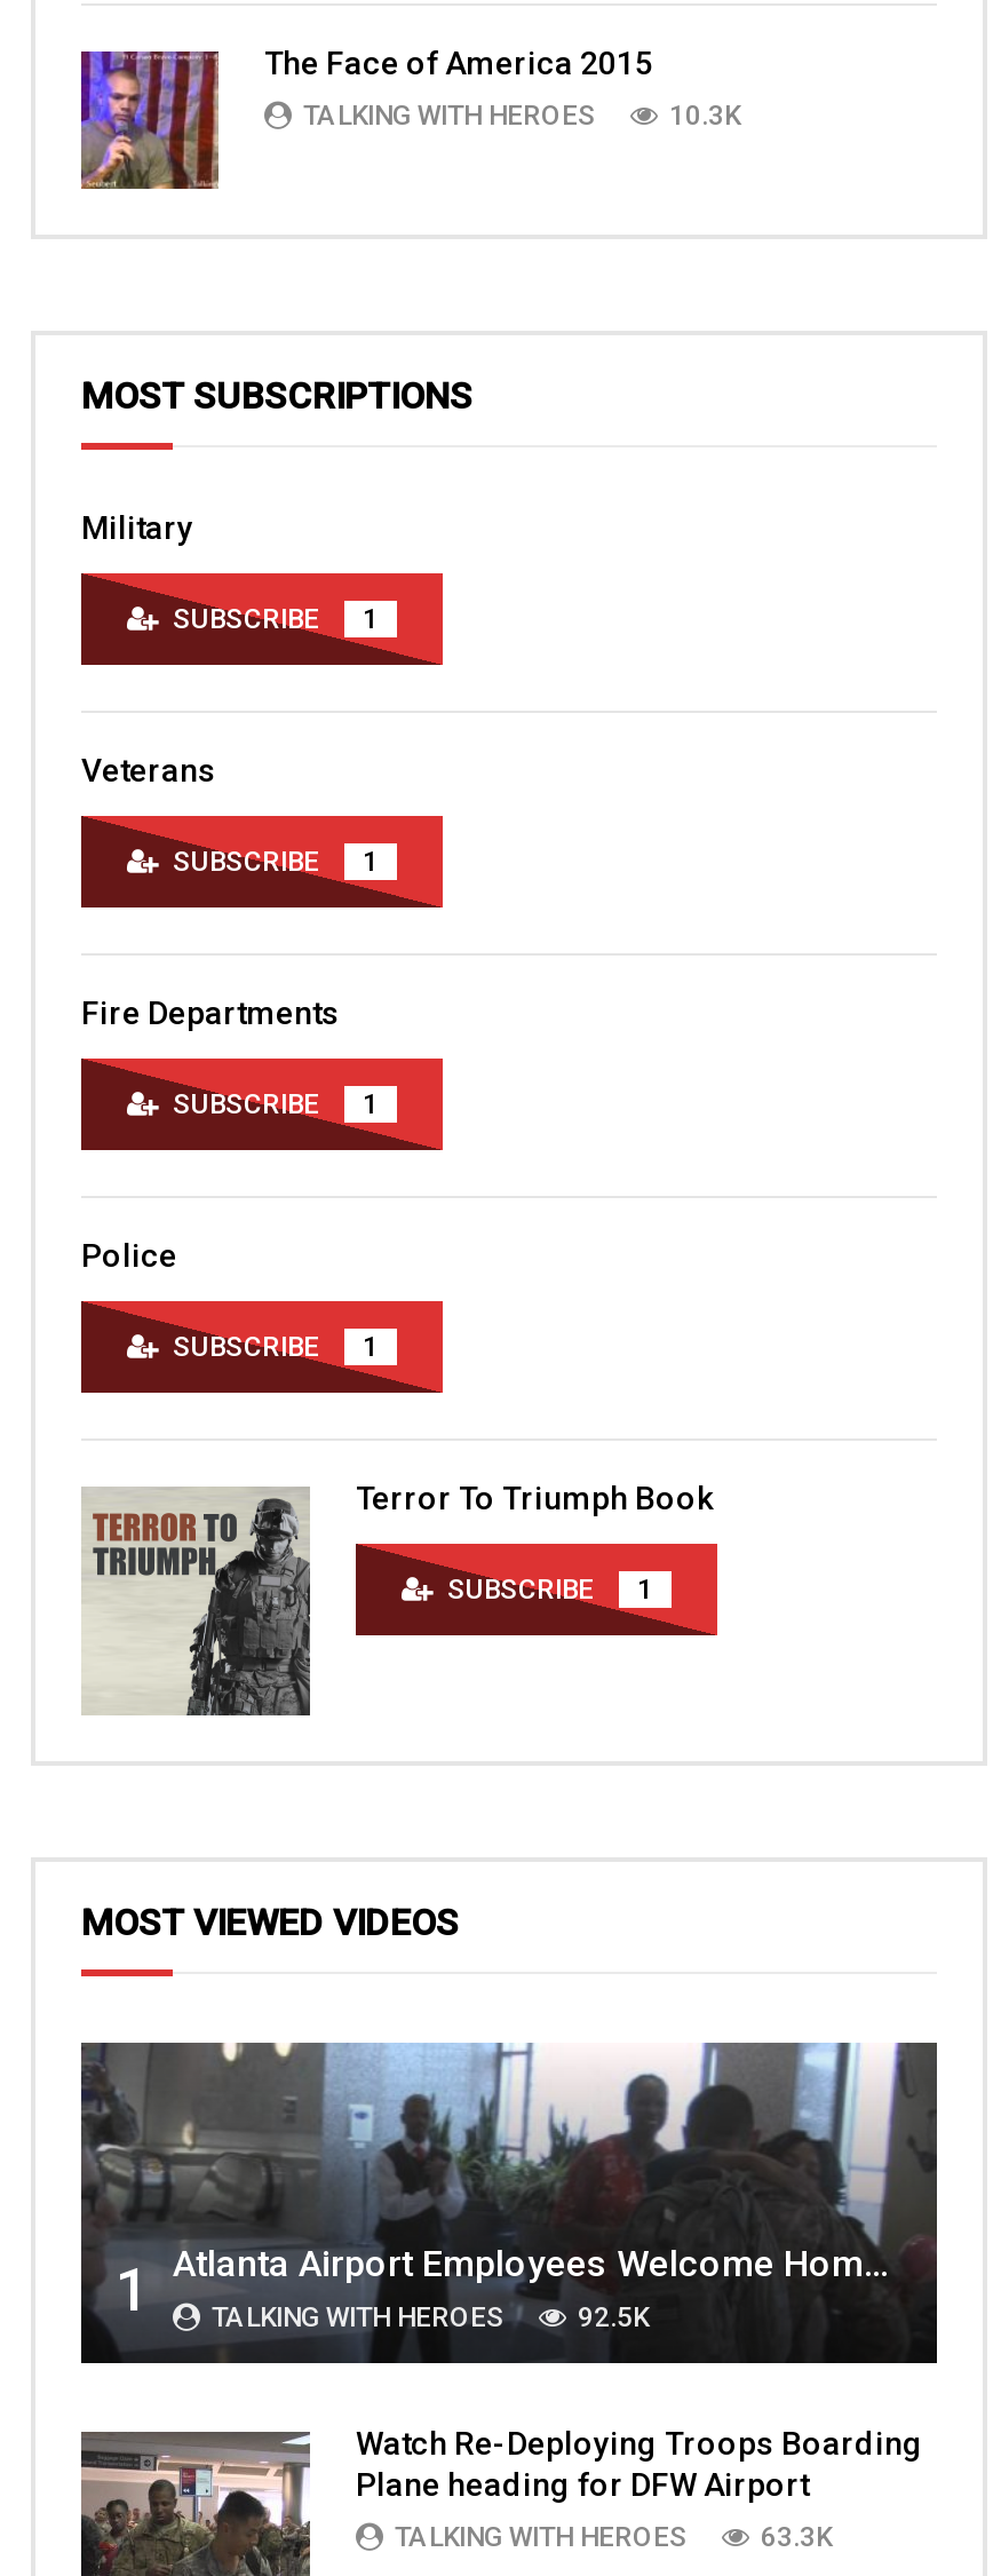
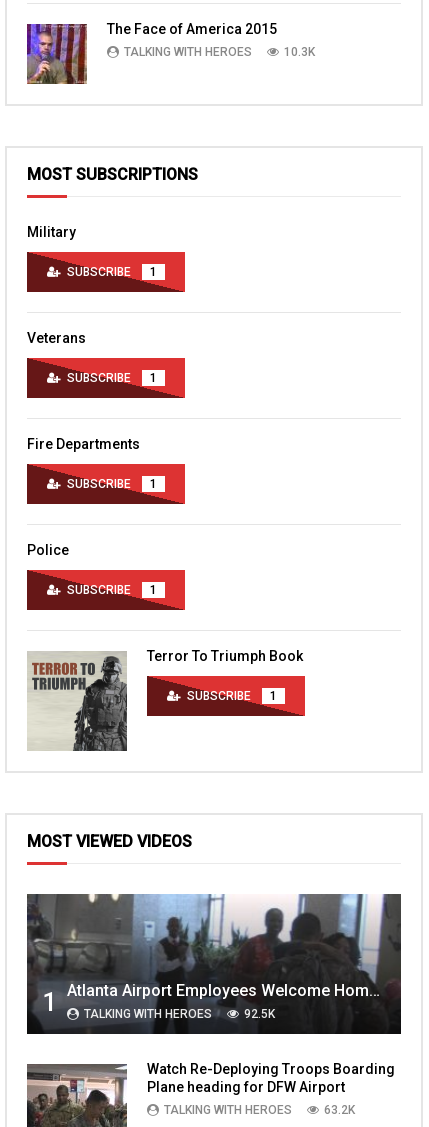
[761,2522,832,2554] 63.3K -> [324,1103,355,1117] 63.2K

